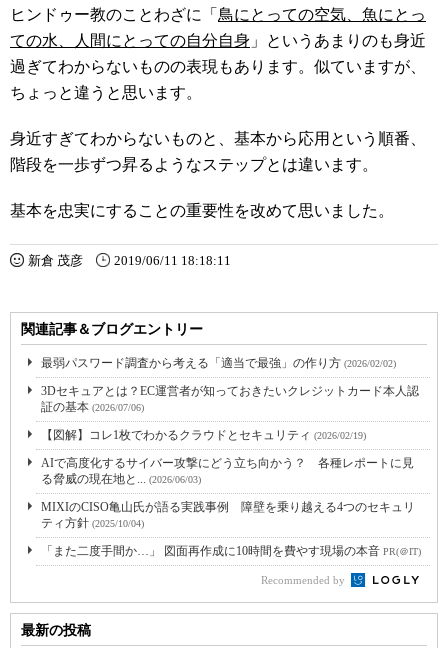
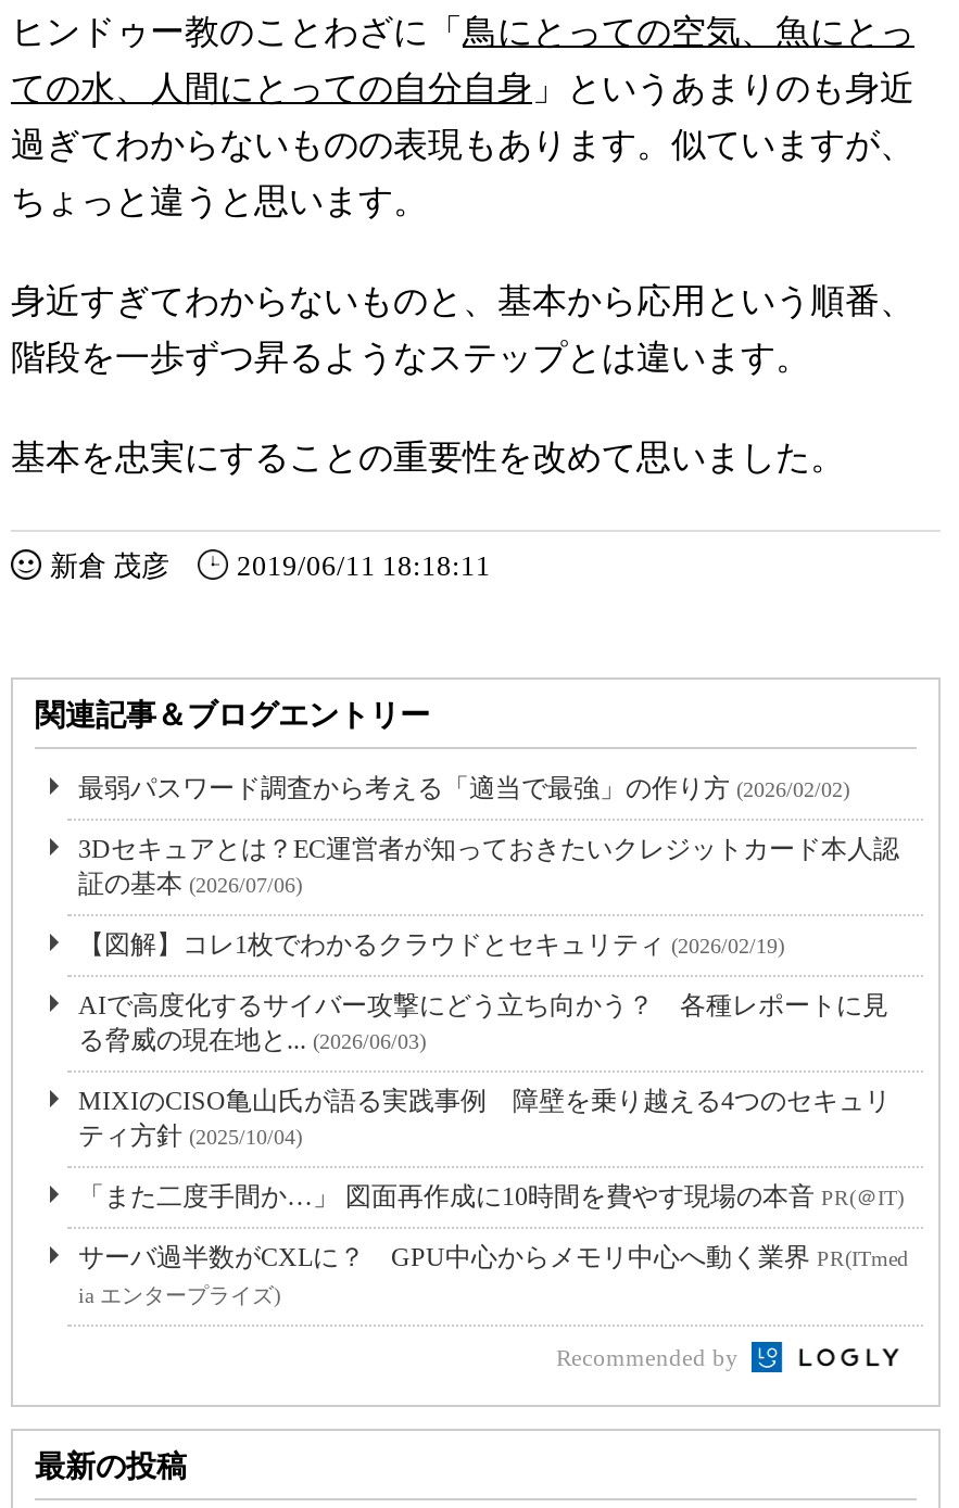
none -> [78,1242,908,1307] サーバ過半数がCXLに？ GPU中心からメモリ中心へ動く業界PR(ITmed | ia エンタープライズ)

